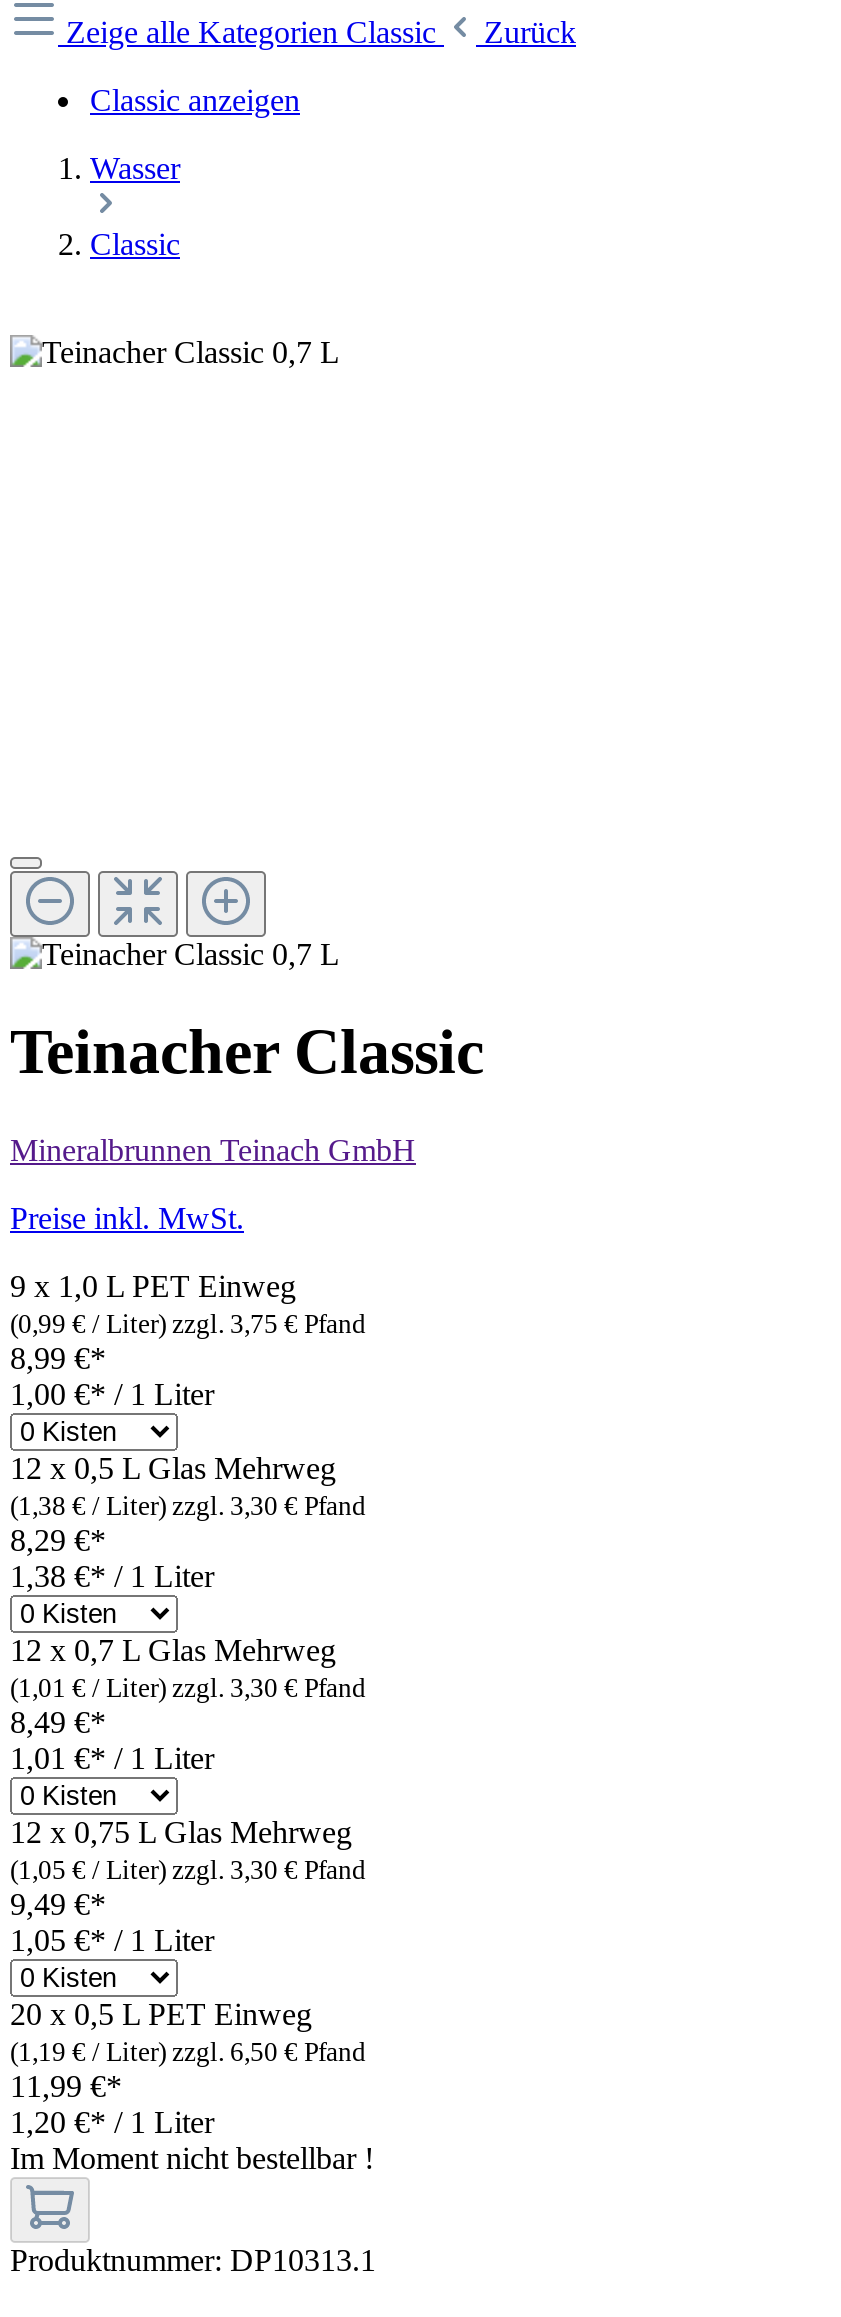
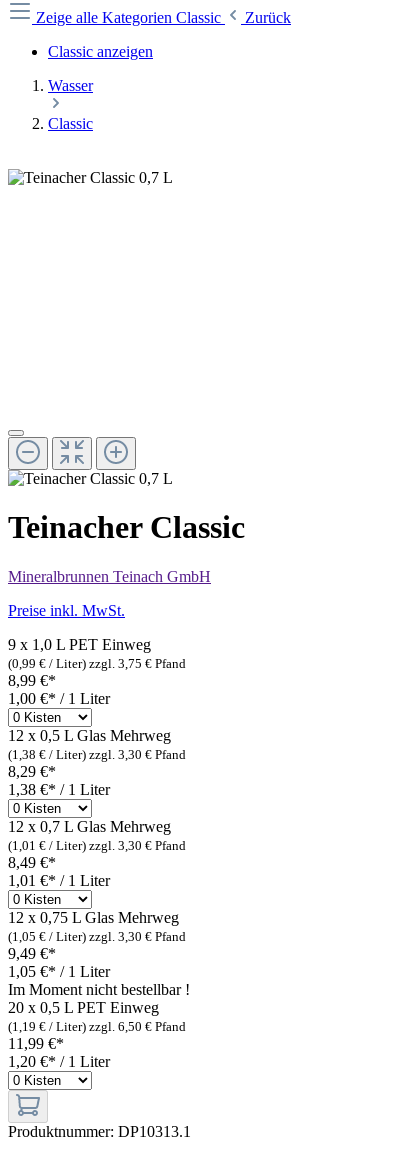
moved [10,2141,374,2175] -> [8,981,190,998]: Im Moment nicht bestellbar !

